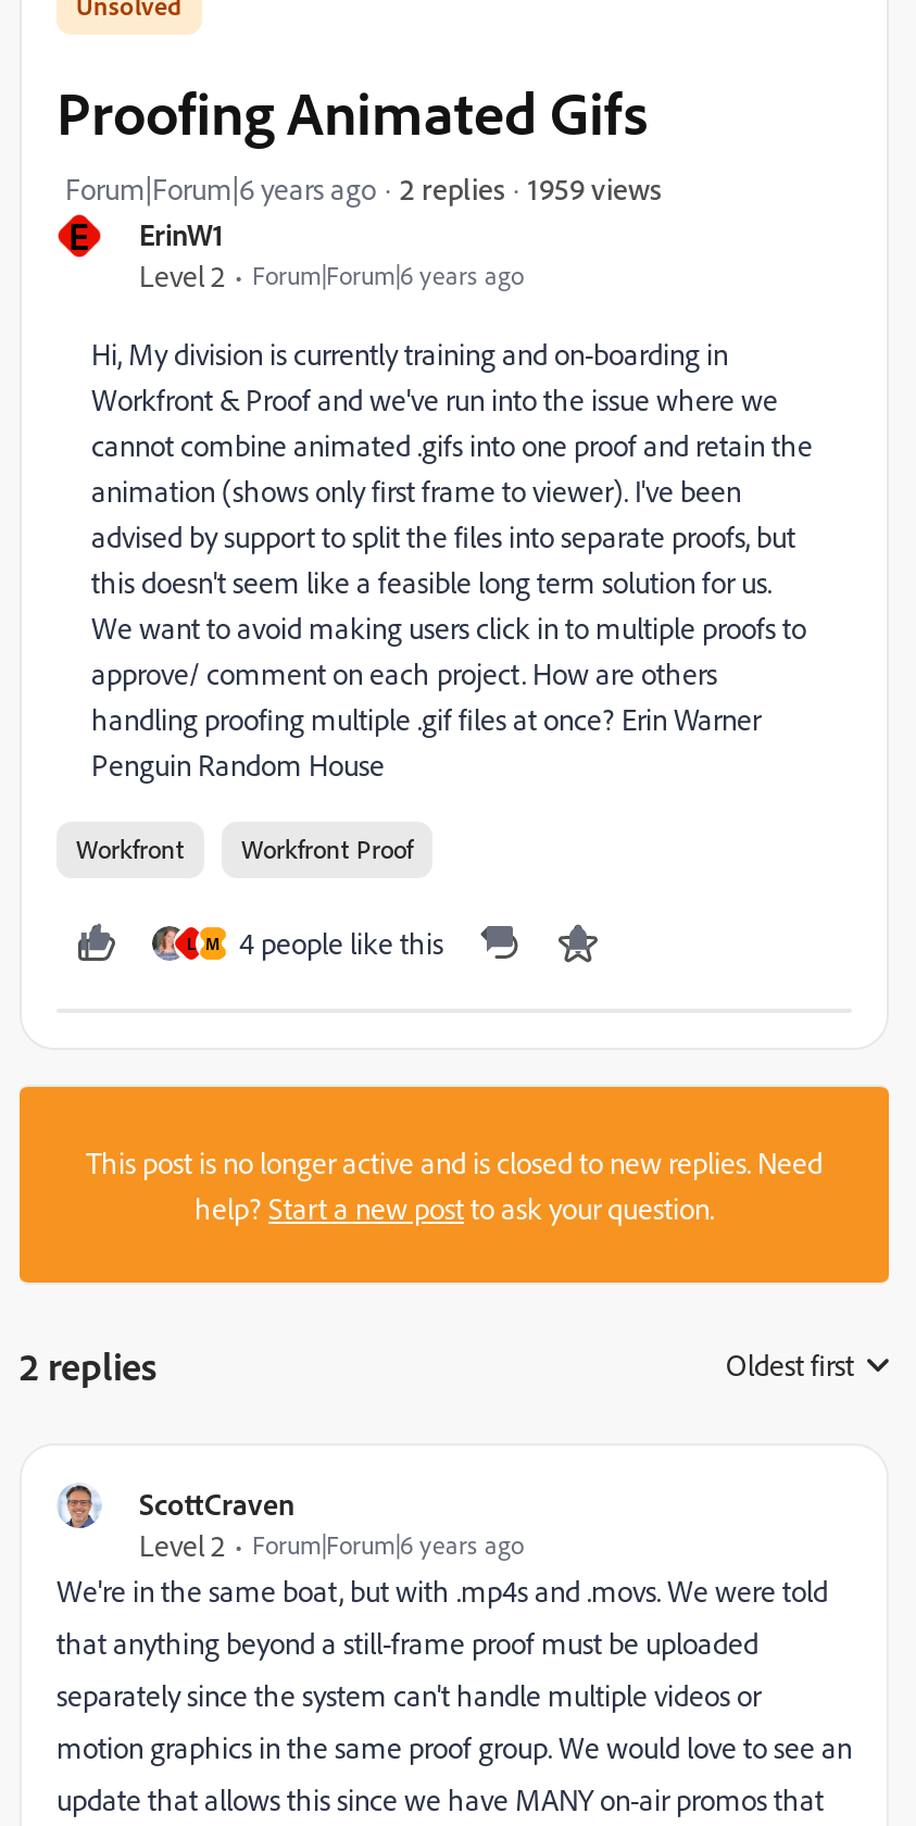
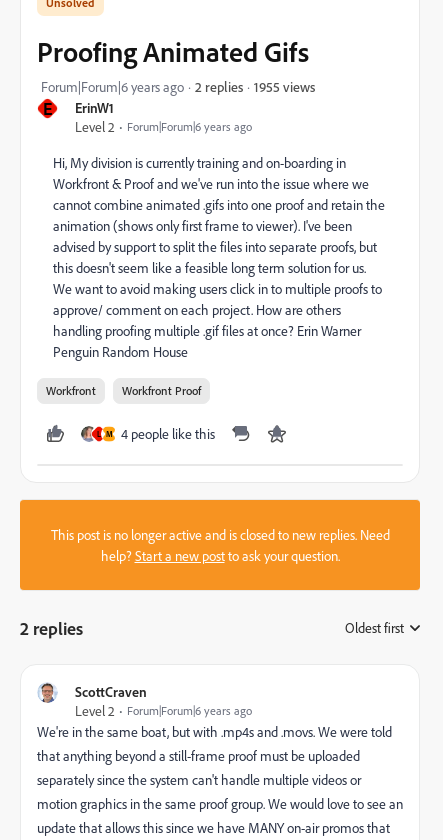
[528,168,661,205] 1959 views -> [254,77,315,94] 1955 views

